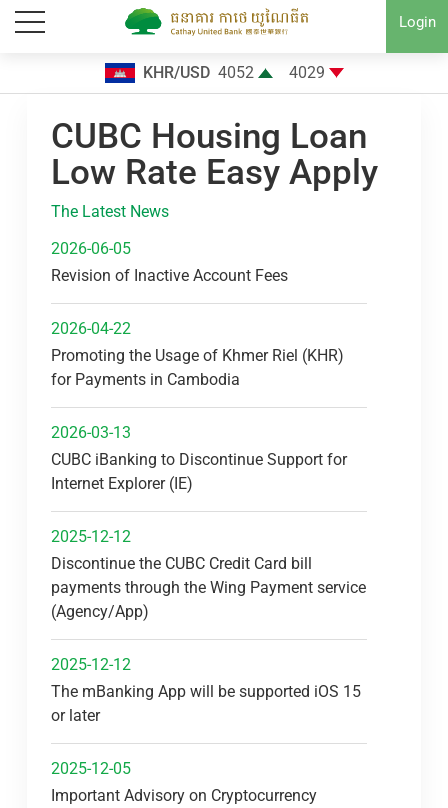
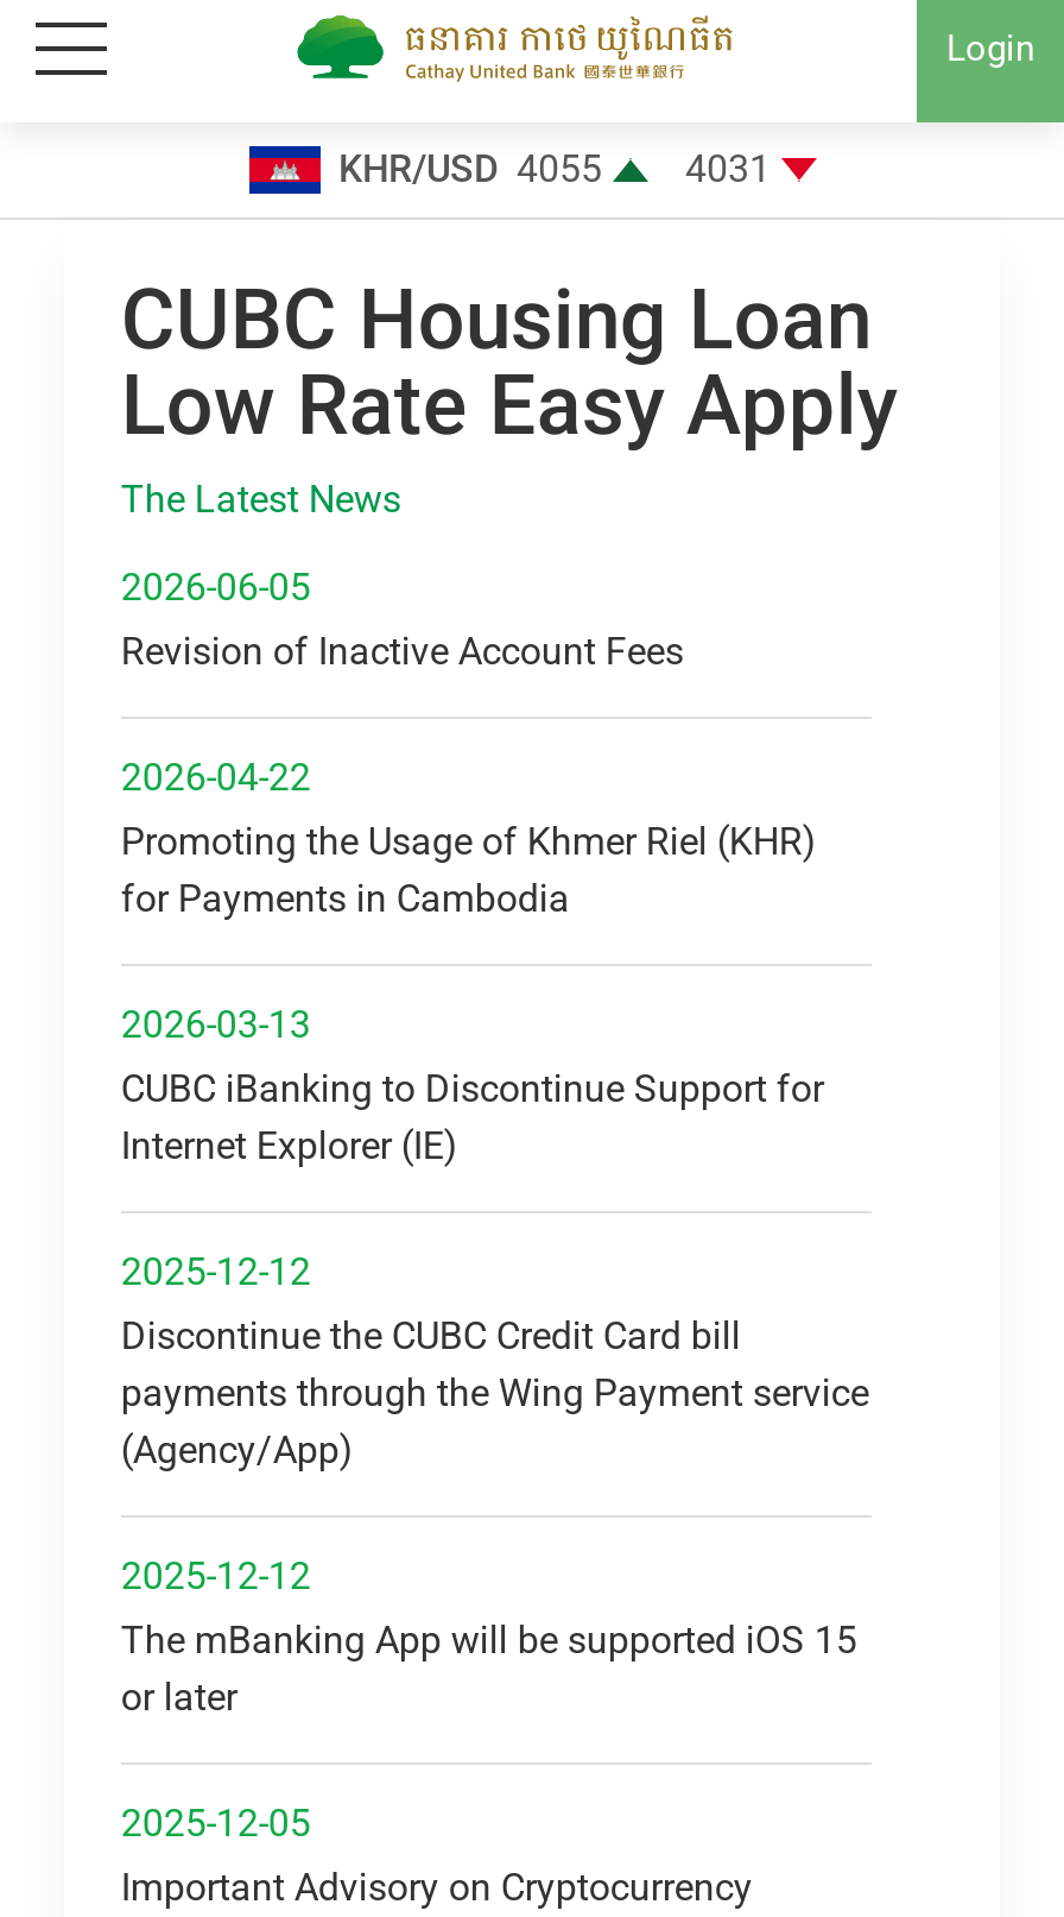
[142,63,253,82] KHR/USD 4052 -> [338,146,602,191] KHR/USD 4055
[288,63,324,82] 4029 -> [685,146,771,191] 4031

